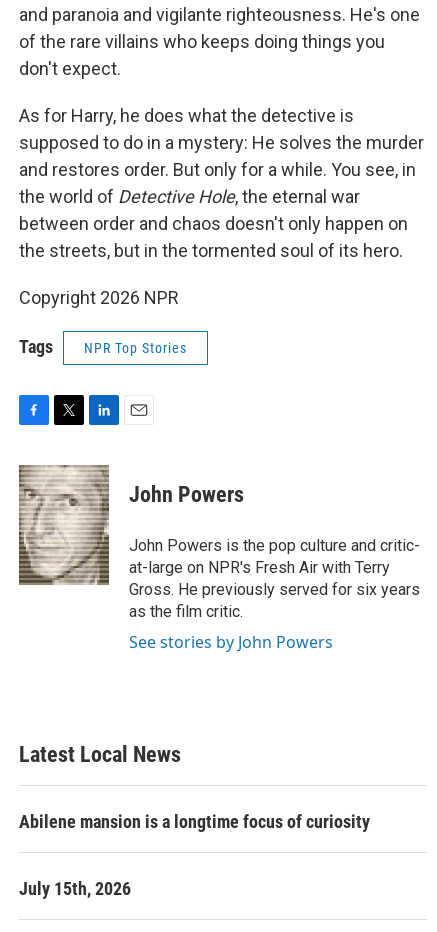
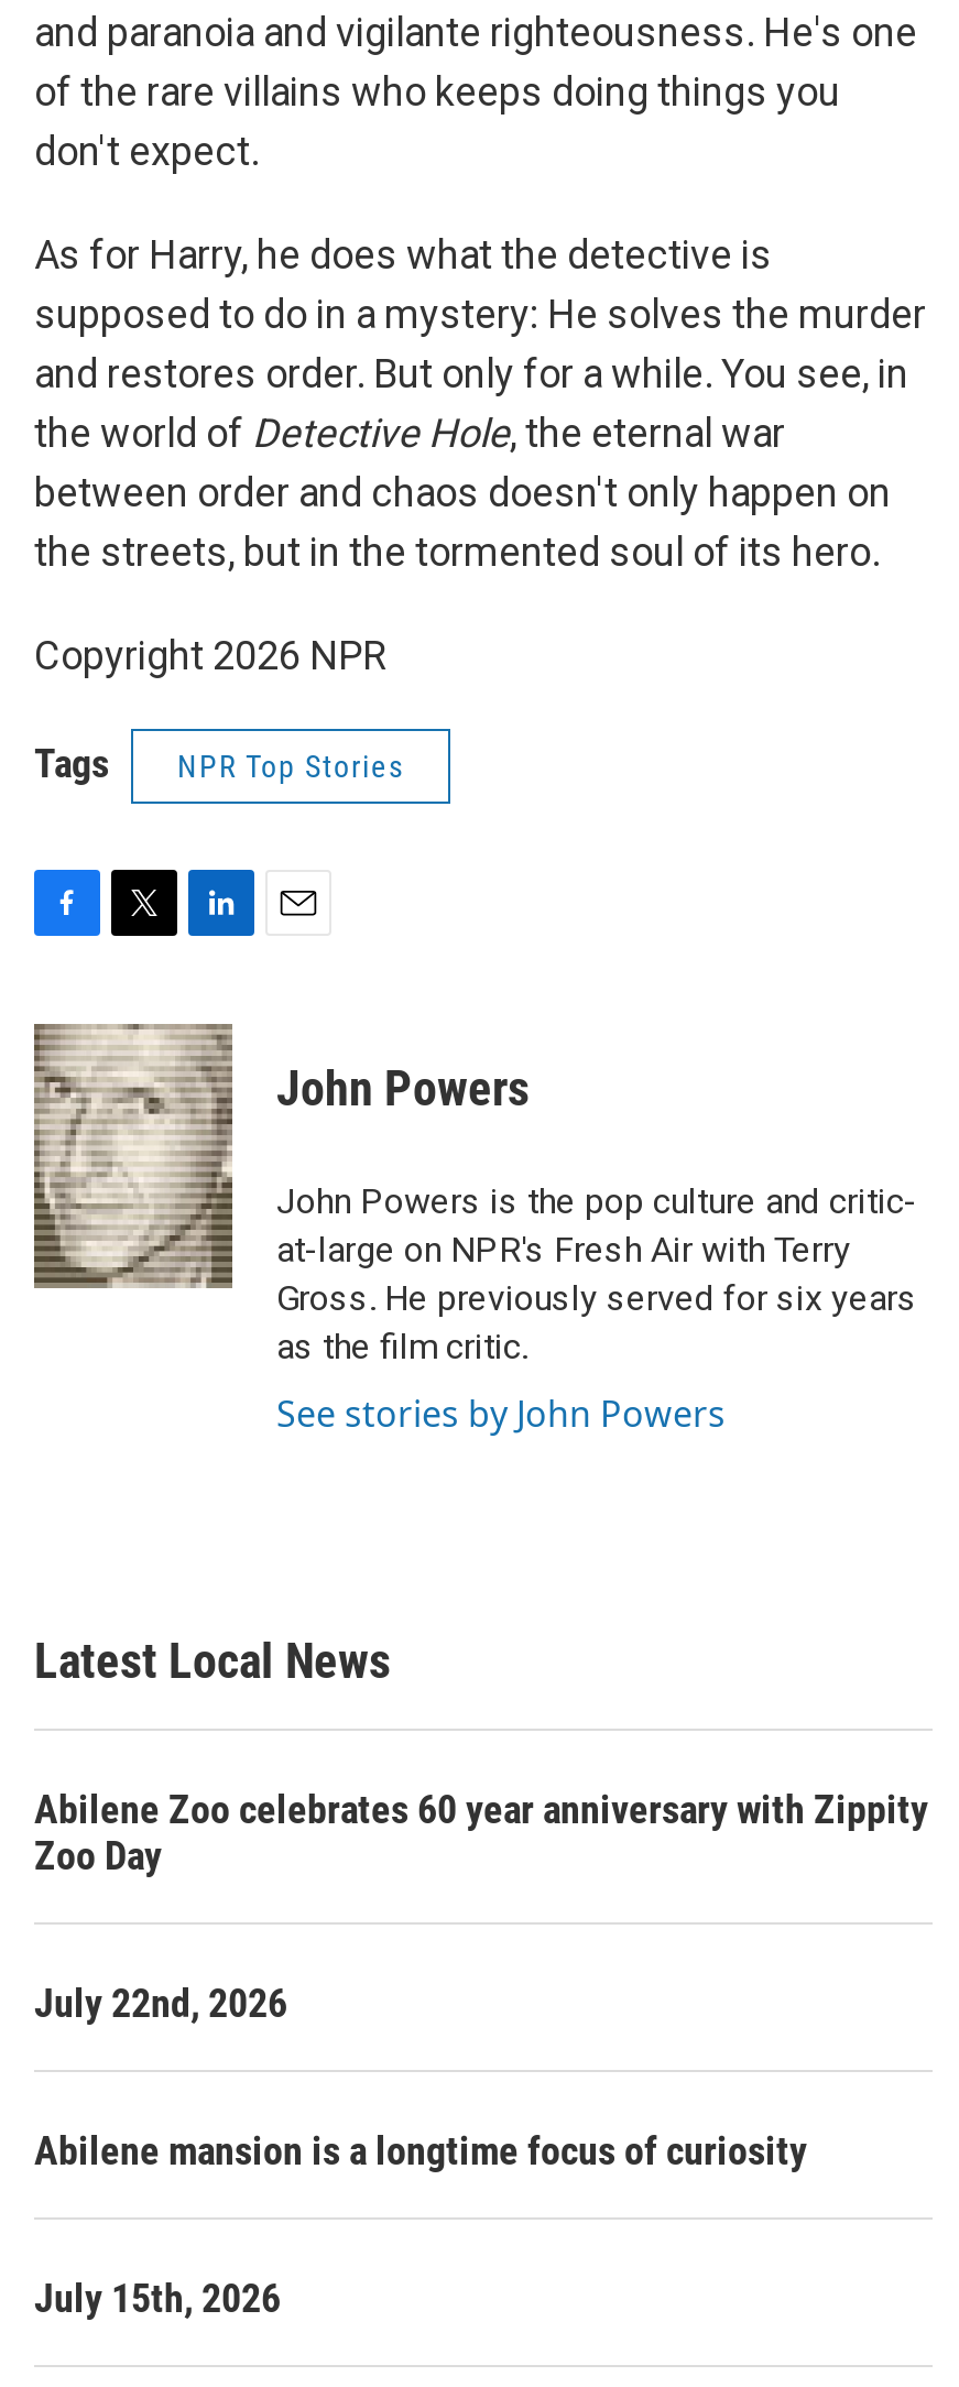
none -> [34,1786,928,2026] Abilene Zoo celebrates 60 year anniversary with Zippity | Zoo Day | July 22nd, 2026

